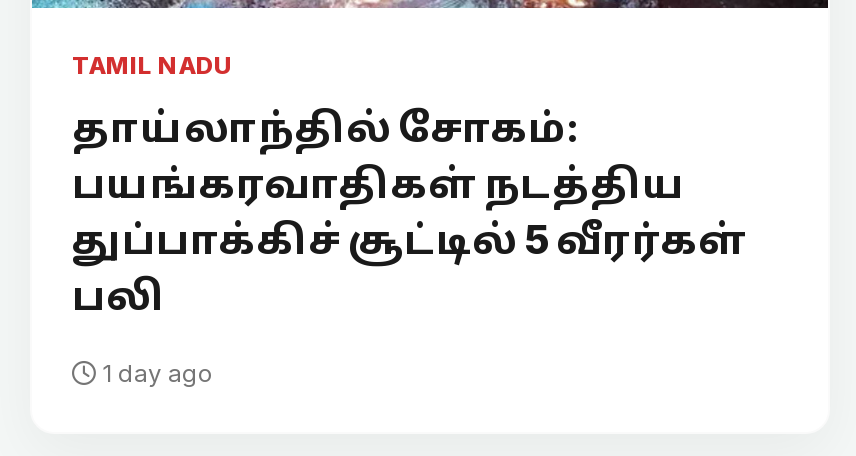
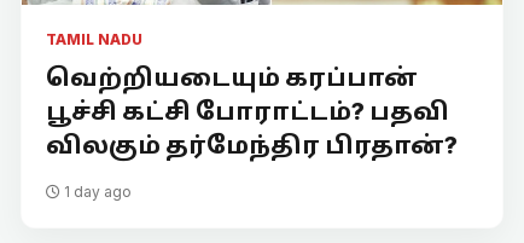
[72,104,746,320] தாய்லாந்தில் சோகம்: | பயங்கரவாதிகள் நடத்திய | துப்பாக்கிச் சூட்டில் 5 வீரர்கள் | பலி -> [46,63,458,160] வெற்றியடையும் கரப்பான் | பூச்சி கட்சி போராட்டம்? பதவி | விலகும் தர்மேந்திர பிரதான்?

